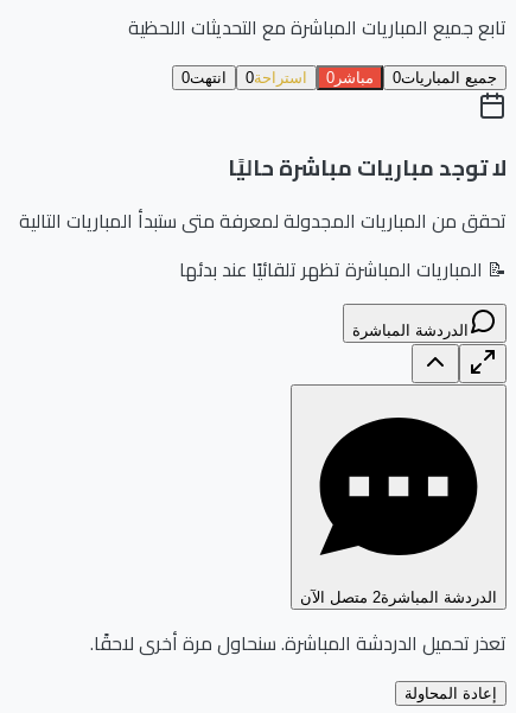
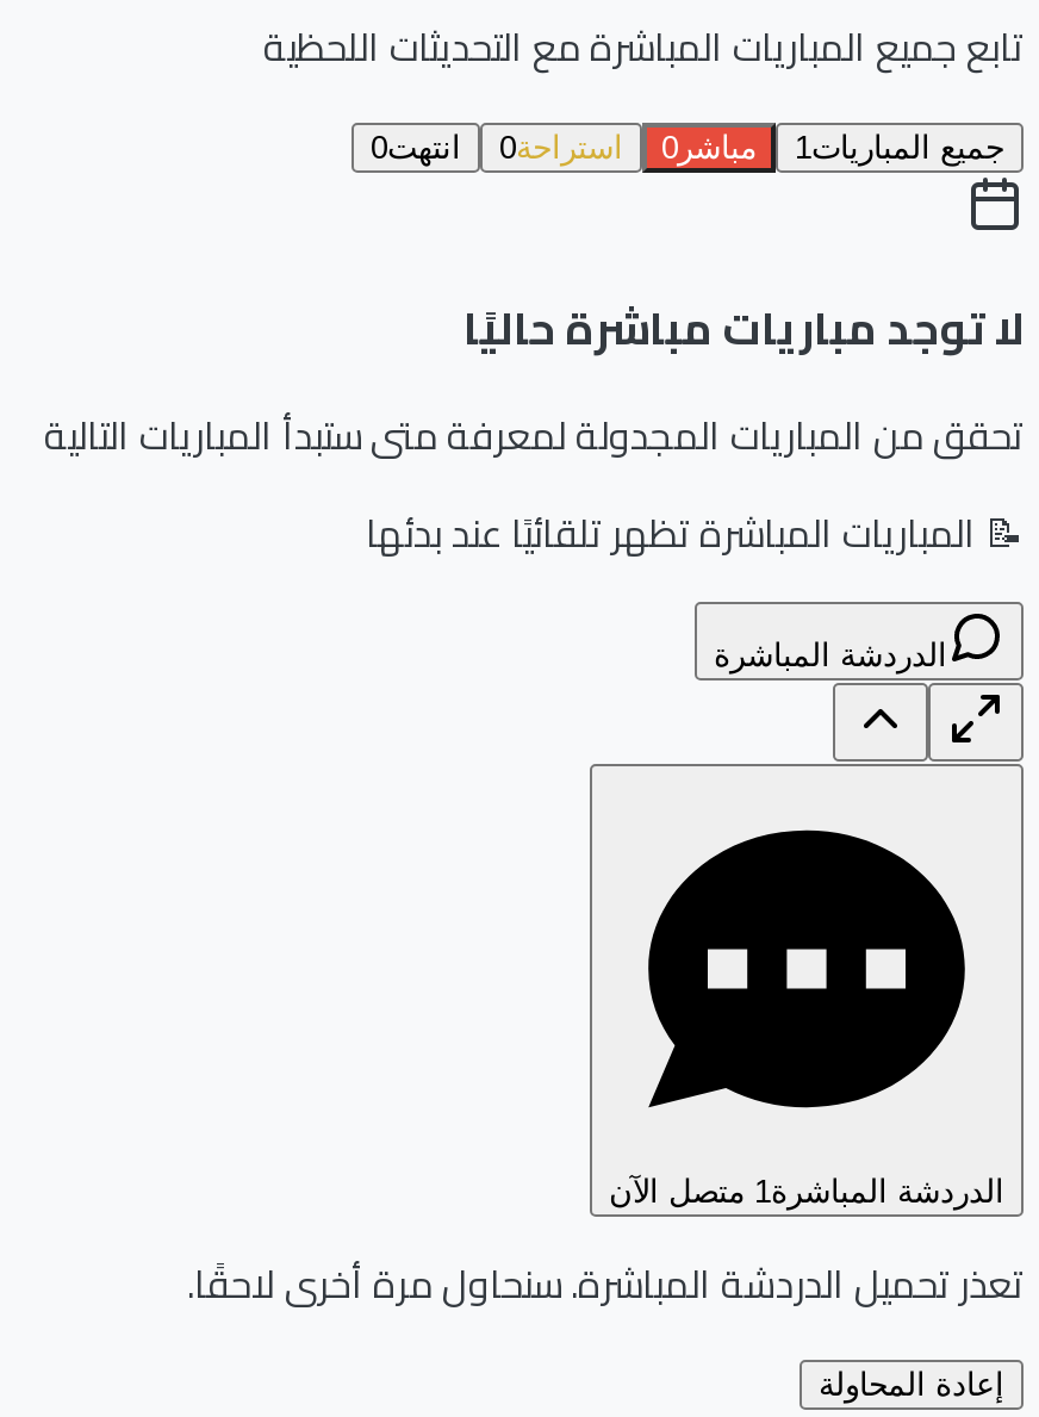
[393,69,497,86] جميع المباريات0 -> [795,130,1004,165] جميع المباريات1
[300,589,497,607] الدردشة المباشرة2 متصل الآن -> [609,1175,1004,1210] الدردشة المباشرة1 متصل الآن

